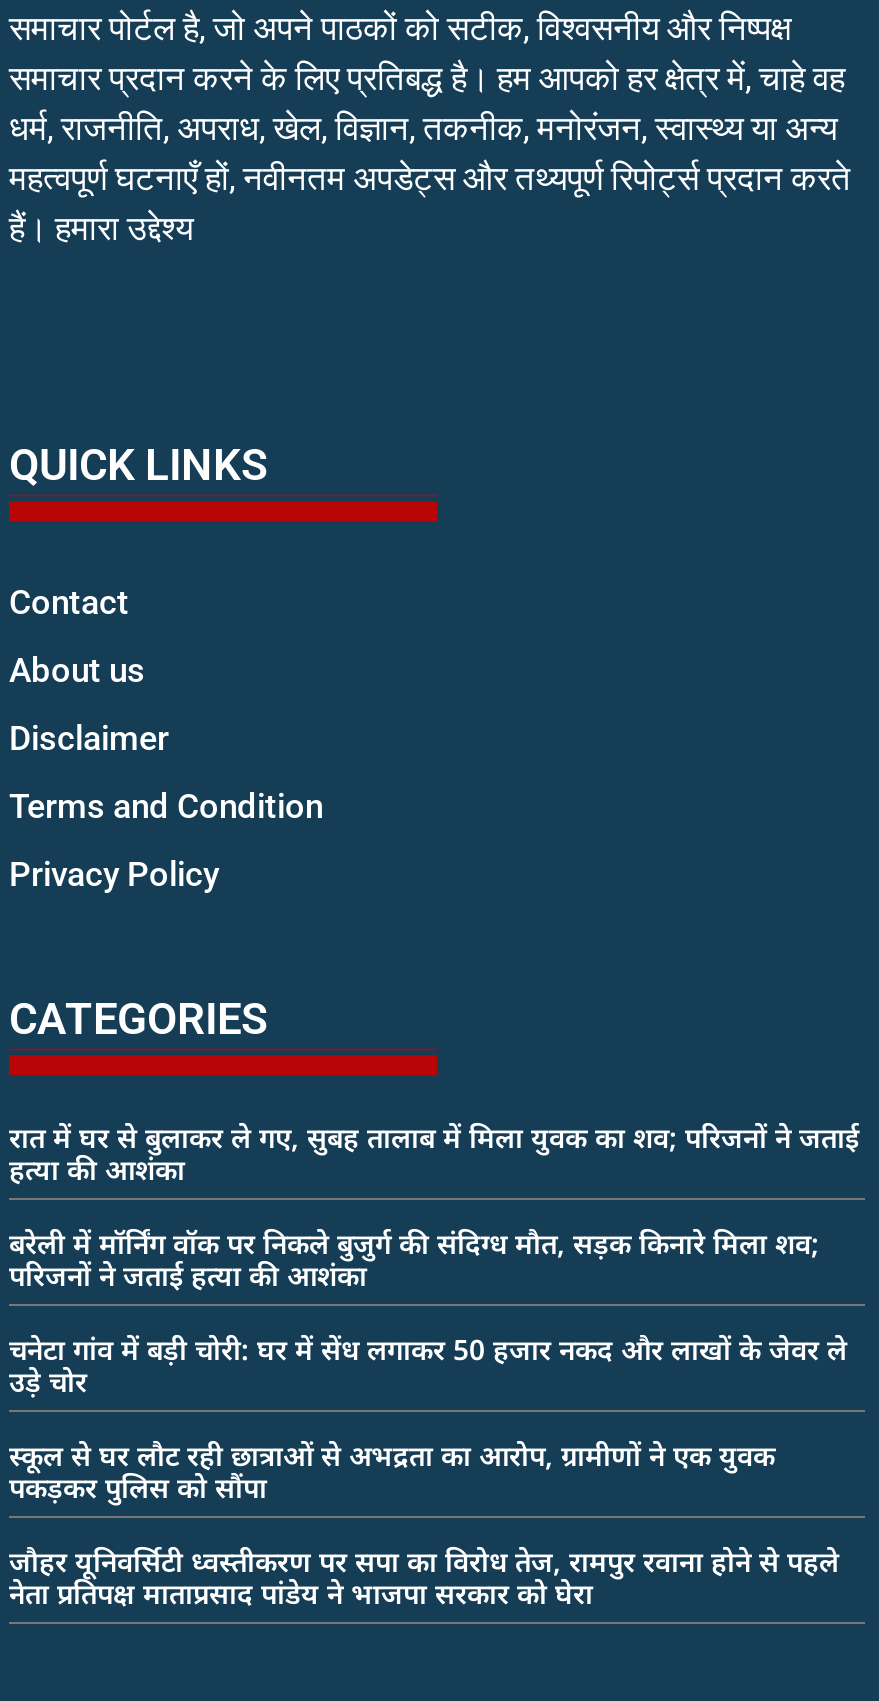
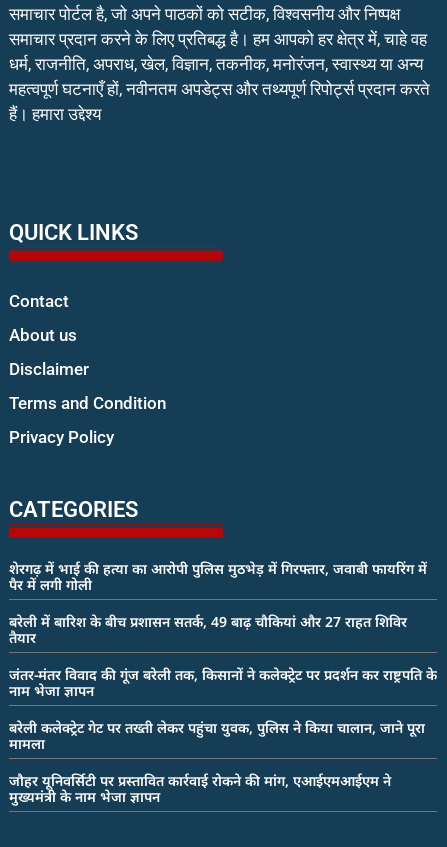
[9,1118,859,1188] रात में घर से बुलाकर ले गए, सुबह तालाब में मिला युवक का शव; परिजनों ने जताई | हत्या की आशंका -> [9,559,427,594] शेरगढ़ में भाई की हत्या का आरोपी पुलिस मुठभेड़ में गिरफ्तार, जवाबी फायरिंग में | पैर में लगी गोली
[9,1224,819,1294] बरेली में मॉर्निंग वॉक पर निकले बुजुर्ग की संदिग्ध मौत, सड़क किनारे मिला शव; | परिजनों ने जताई हत्या की आशंका -> [9,612,407,647] बरेली में बारिश के बीच प्रशासन सतर्क, 49 बाढ़ चौकियां और 27 राहत शिविर | तैयार
[9,1330,847,1400] चनेटा गांव में बड़ी चोरी: घर में सेंध लगाकर 50 हजार नकद और लाखों के जेवर ले | उड़े चोर -> [9,665,437,700] जंतर-मंतर विवाद की गूंज बरेली तक, किसानों ने कलेक्ट्रेट पर प्रदर्शन कर राष्ट्रपति के | नाम भेजा ज्ञापन
[9,1436,775,1506] स्कूल से घर लौट रही छात्राओं से अभद्रता का आरोप, ग्रामीणों ने एक युवक | पकड़कर पुलिस को सौंपा -> [9,718,425,753] बरेली कलेक्ट्रेट गेट पर तख्ती लेकर पहुंचा युवक, पुलिस ने किया चालान, जाने पूरा | मामला
[9,1542,839,1612] जौहर यूनिवर्सिटी ध्वस्तीकरण पर सपा का विरोध तेज, रामपुर रवाना होने से पहले | नेता प्रतिपक्ष माताप्रसाद पांडेय ने भाजपा सरकार को घेरा -> [9,771,391,806] जौहर यूनिवर्सिटी पर प्रस्तावित कार्रवाई रोकने की मांग, एआईएमआईएम ने | मुख्यमंत्री के नाम भेजा ज्ञापन

